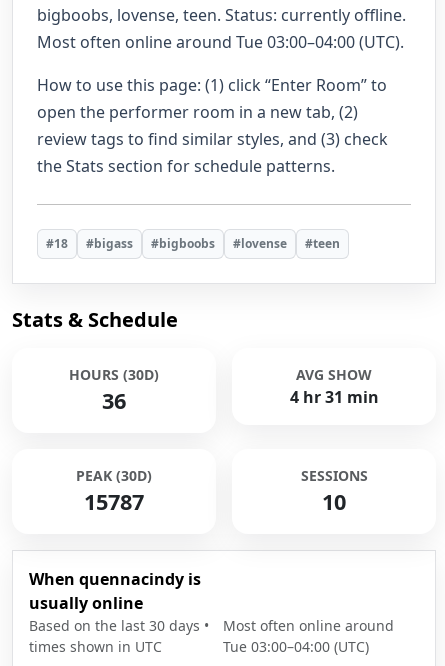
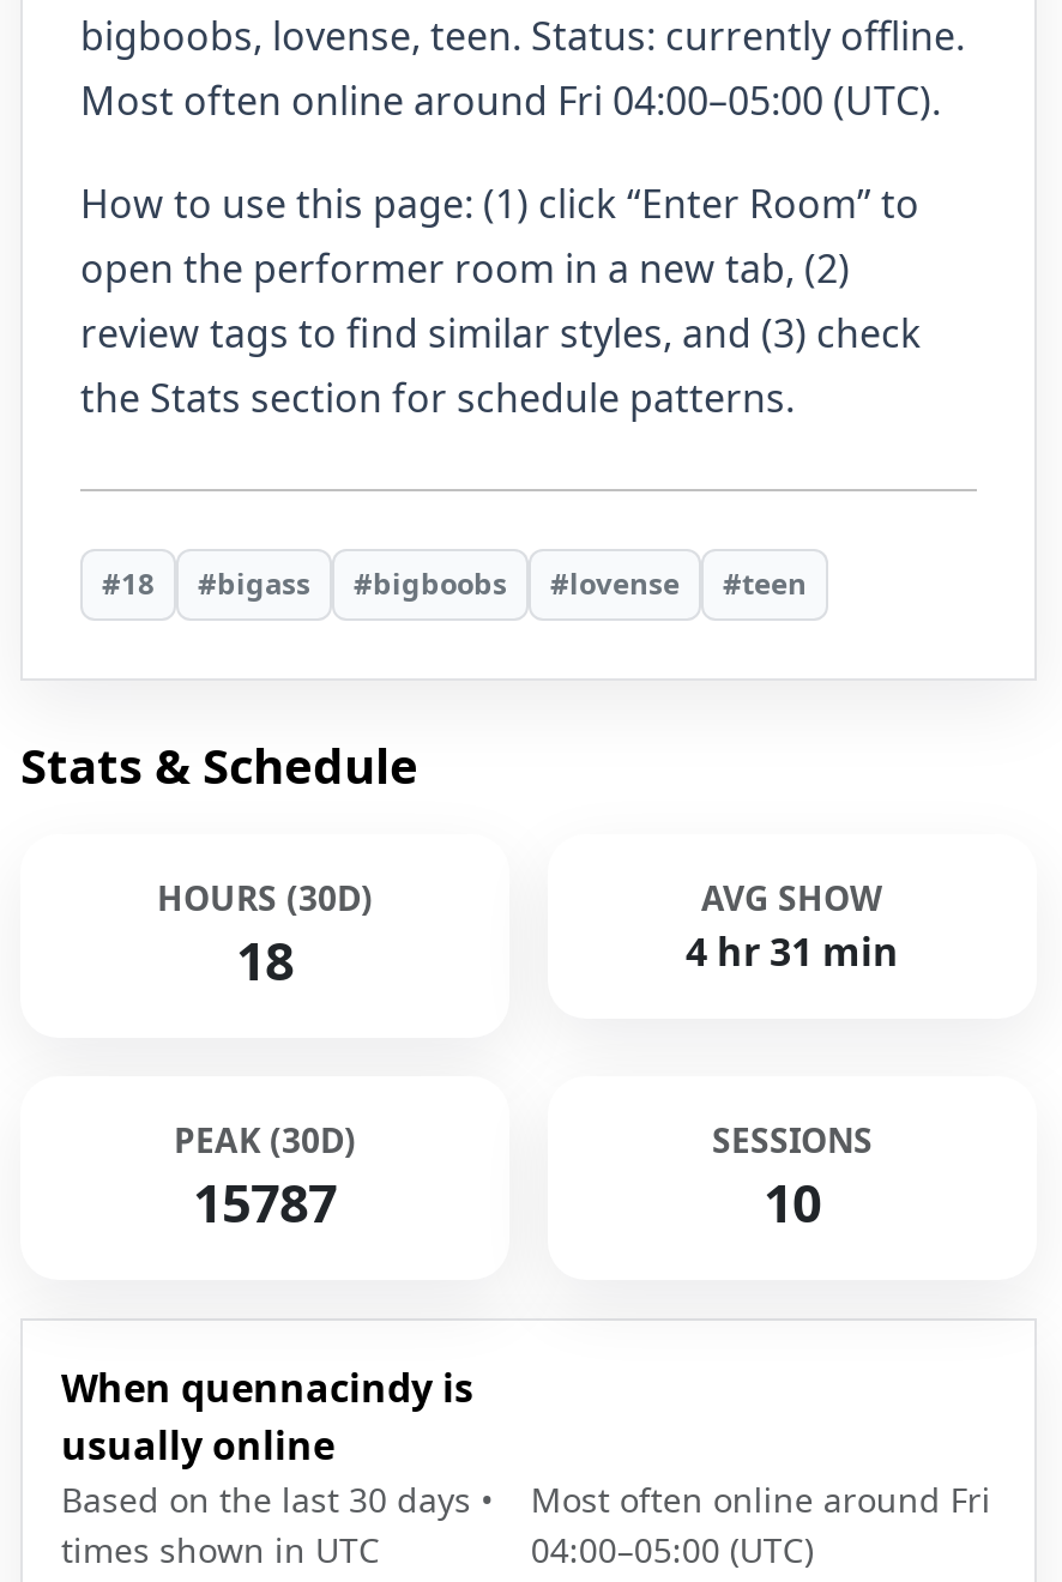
[37,31,404,53] Most often online around Tue 03:00–04:00 (UTC). -> [80,74,941,127] Most often online around Fri 04:00–05:00 (UTC).
[102,386,126,415] 36 -> [236,925,294,994] 18
[223,616,394,656] Most often online around | Tue 03:00–04:00 (UTC) -> [531,1476,991,1572] Most often online around Fri | 04:00–05:00 (UTC)

